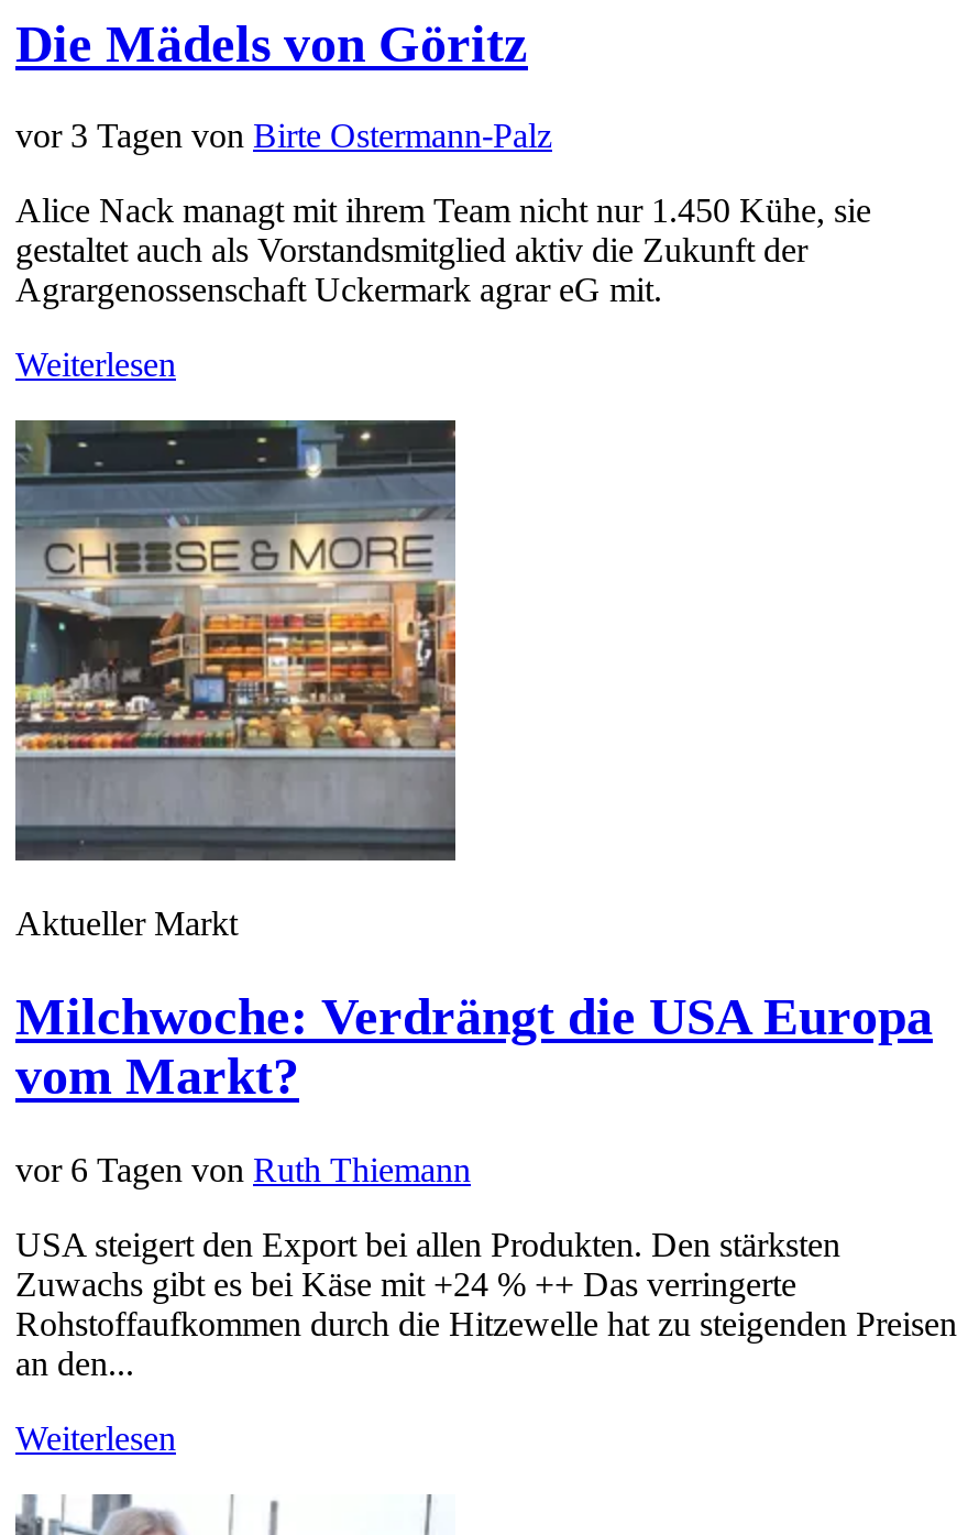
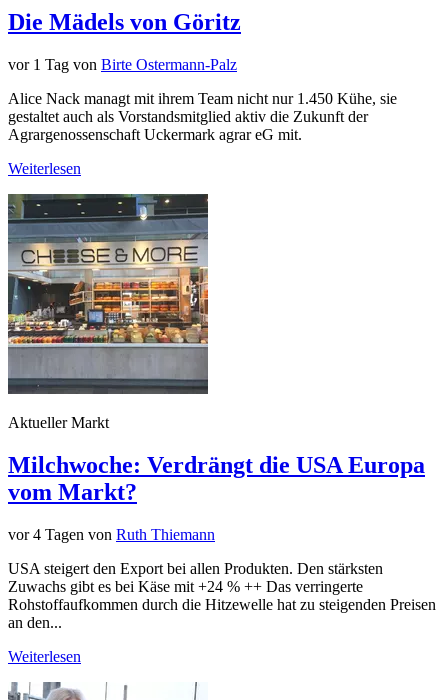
[15,117,552,155] vor 3 Tagen von Birte Ostermann-Palz -> [8,56,237,73] vor 1 Tag von Birte Ostermann-Palz
[15,1151,471,1189] vor 6 Tagen von Ruth Thiemann -> [8,526,215,543] vor 4 Tagen von Ruth Thiemann

